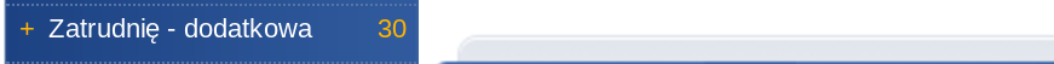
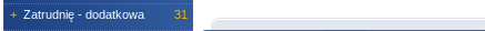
[378,13,407,42] 30 -> [174,8,188,21] 31

